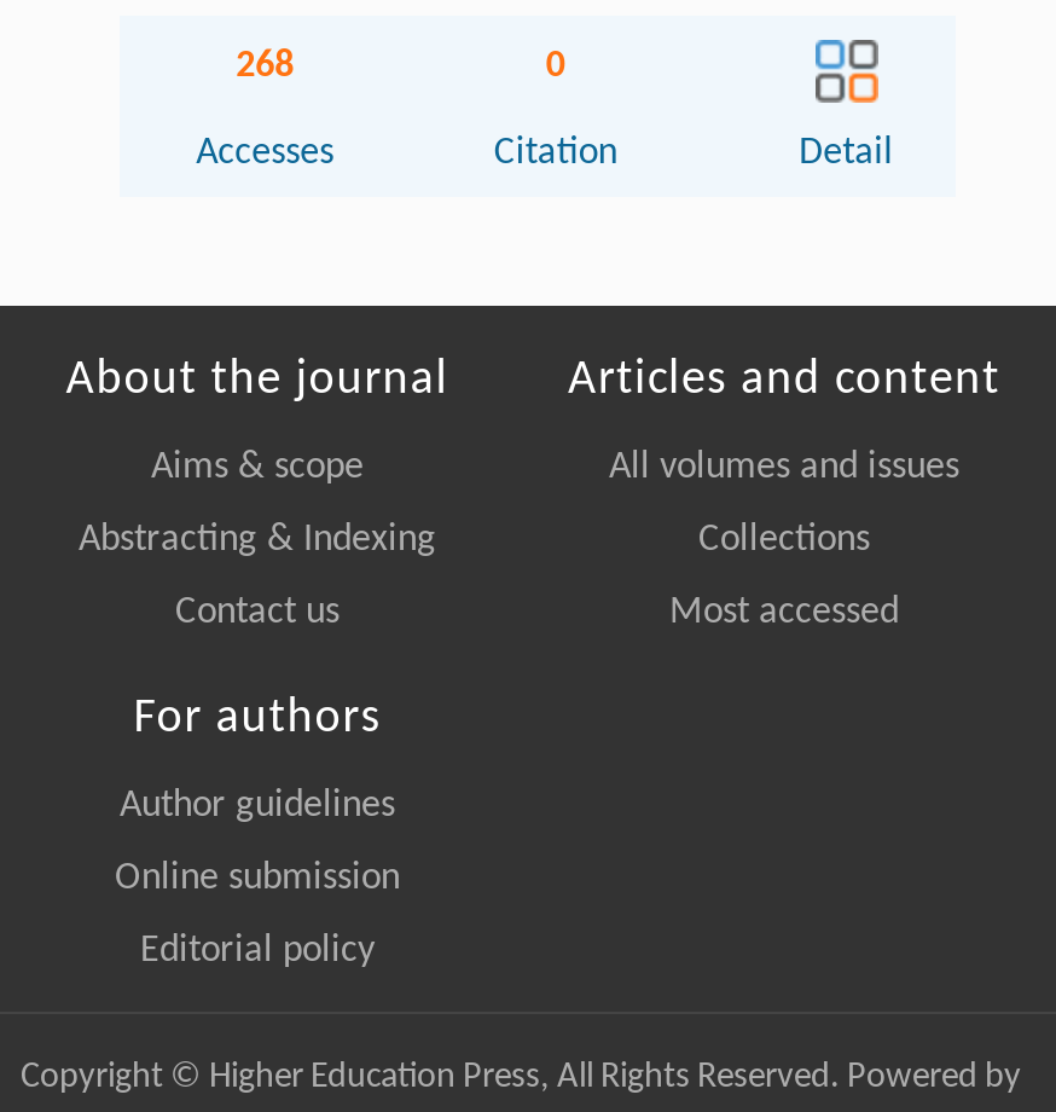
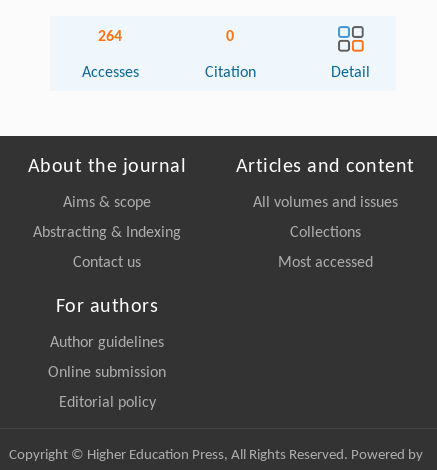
[236,47,294,86] 268 -> [98,29,122,45] 264

